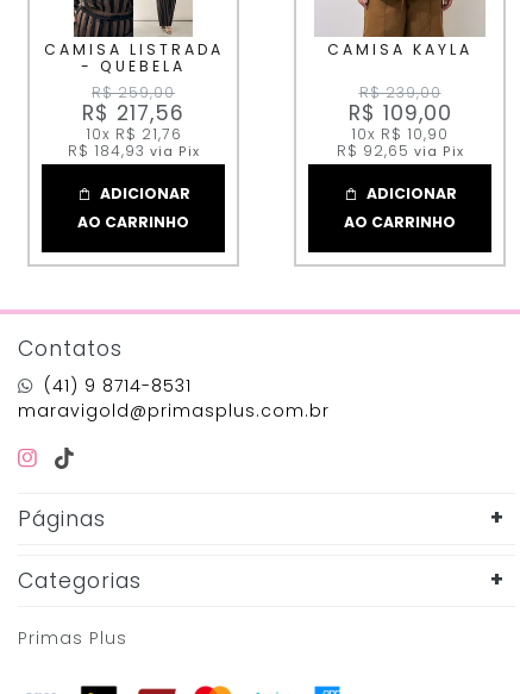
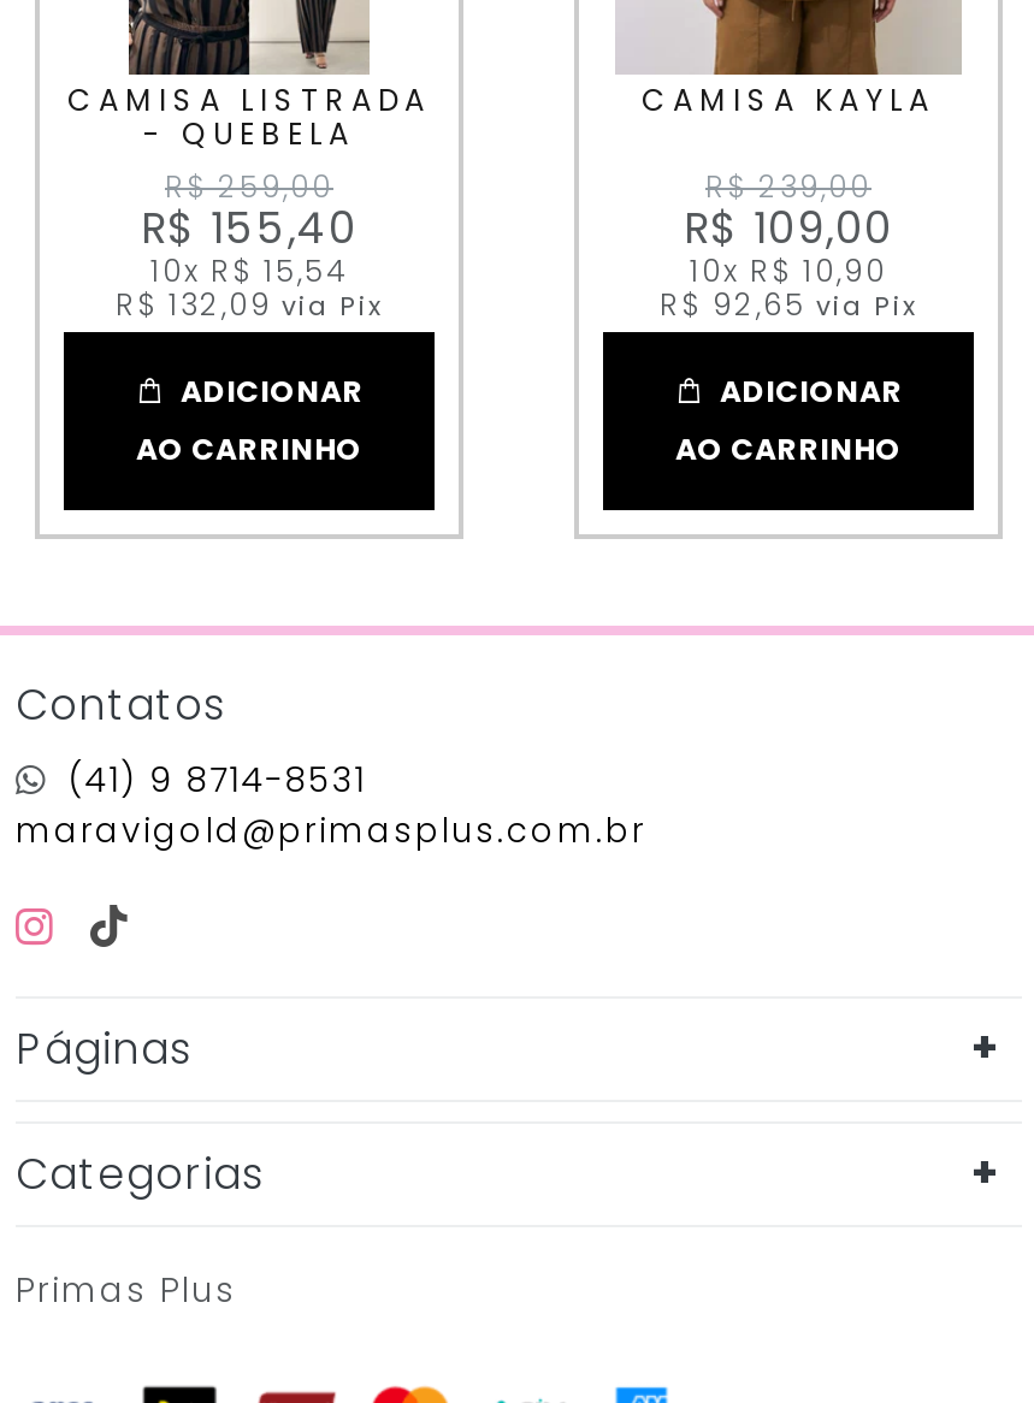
[82,99,184,127] R$ 217,56 -> [141,200,358,257] R$ 155,40
[85,124,181,144] 10x R$ 21,76 -> [150,250,348,291] 10x R$ 15,54
[67,140,199,161] R$ 184,93 via Pix -> [116,284,383,325] R$ 132,09 via Pix

